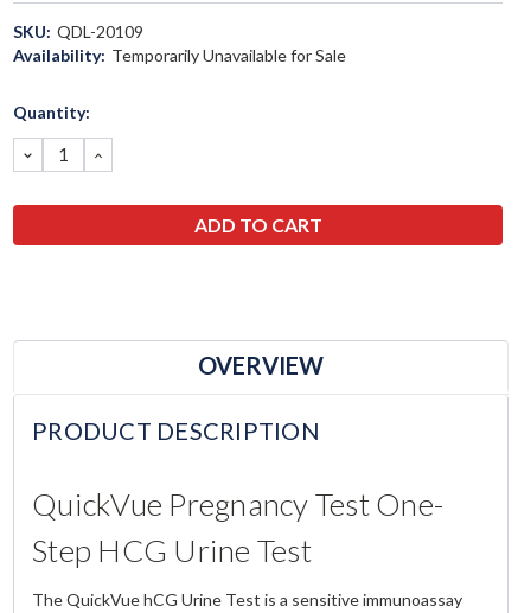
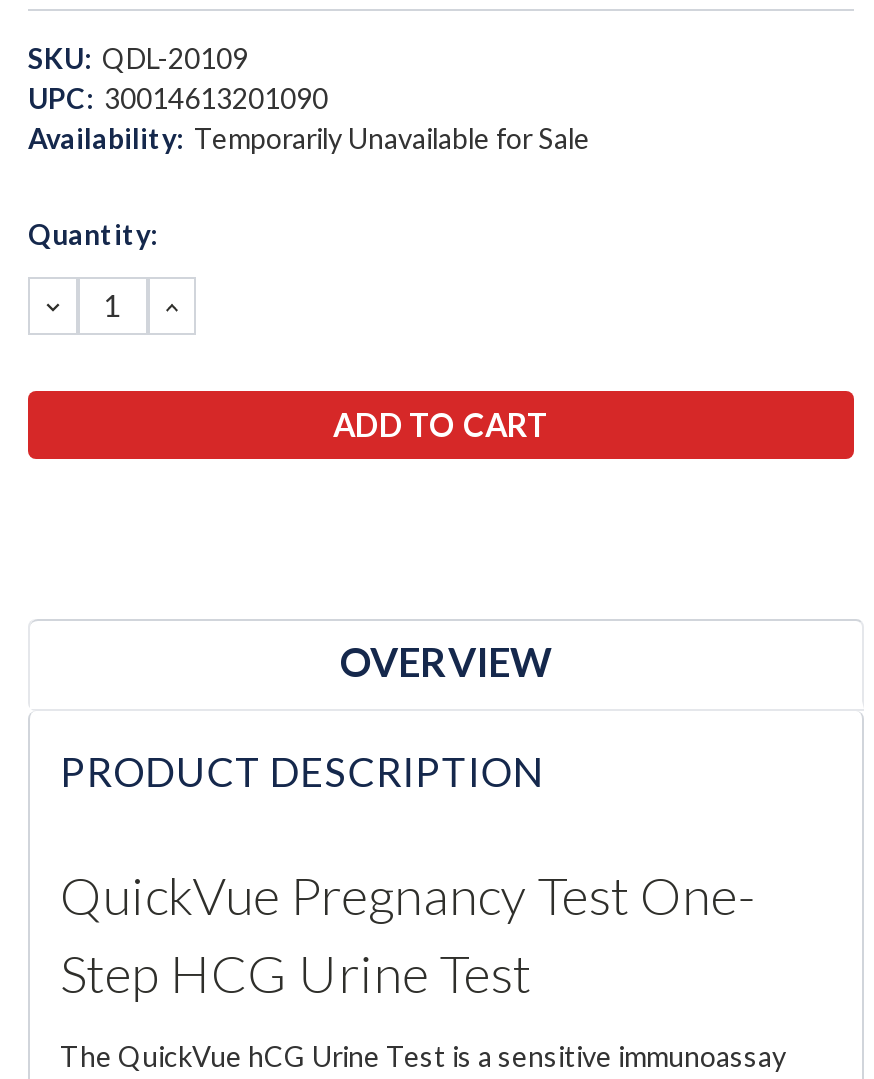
none -> [28,80,328,114] UPC: 30014613201090

